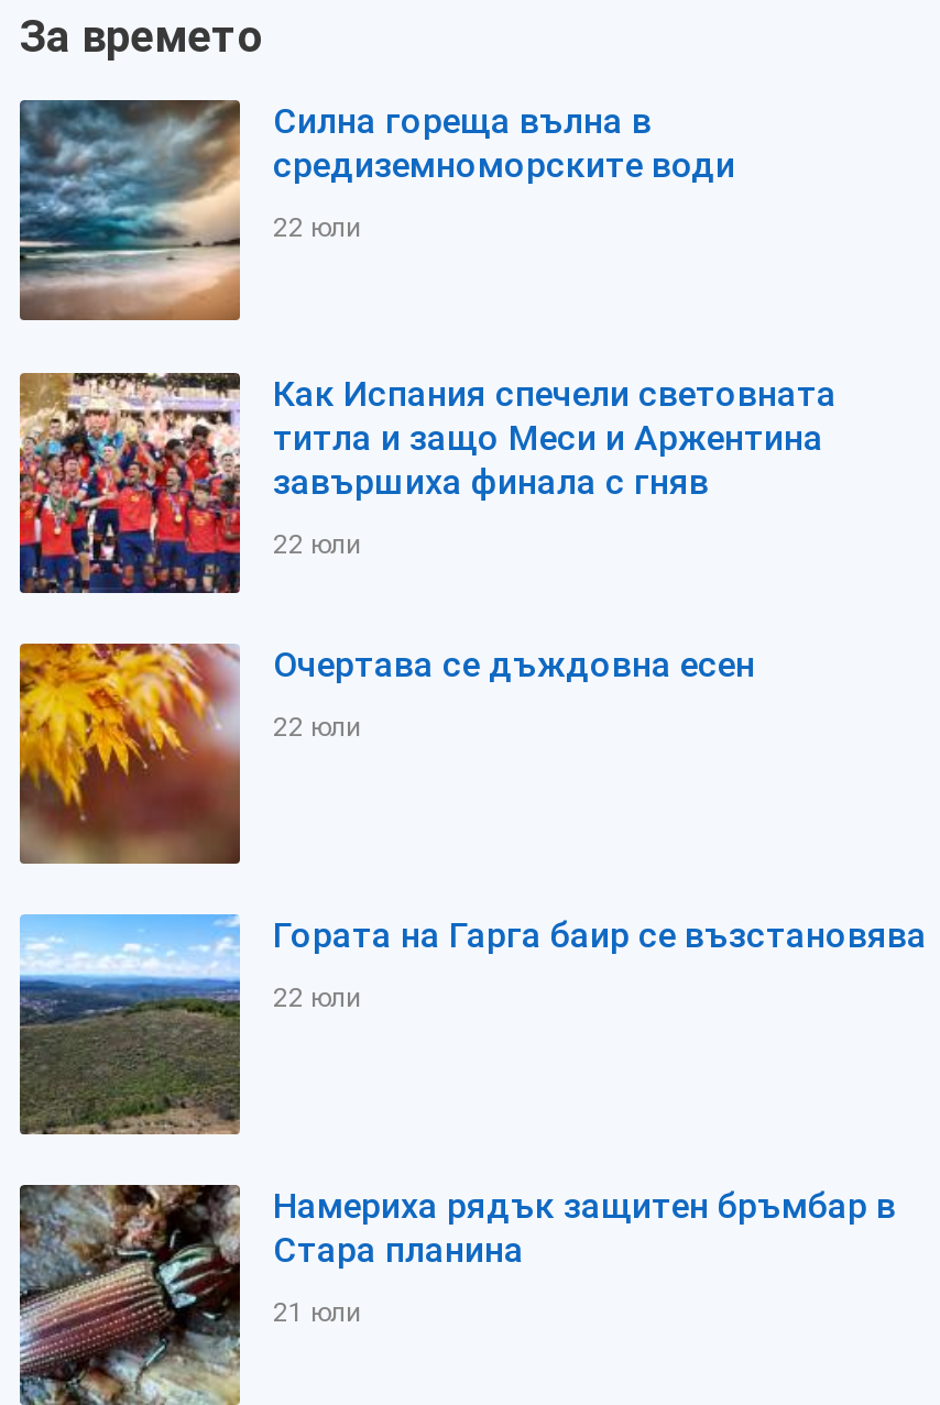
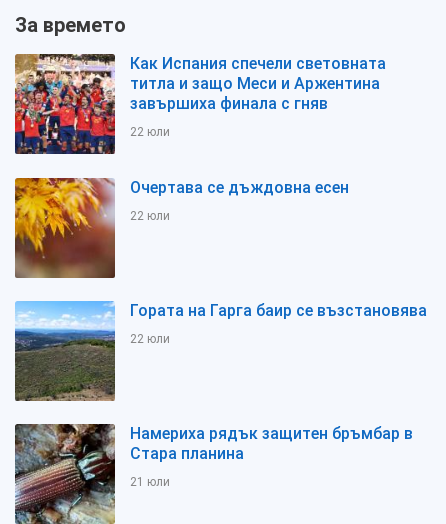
[18,98,735,322] [image] | Силна гореща вълна в | средиземноморските води | 22 юли -> none

